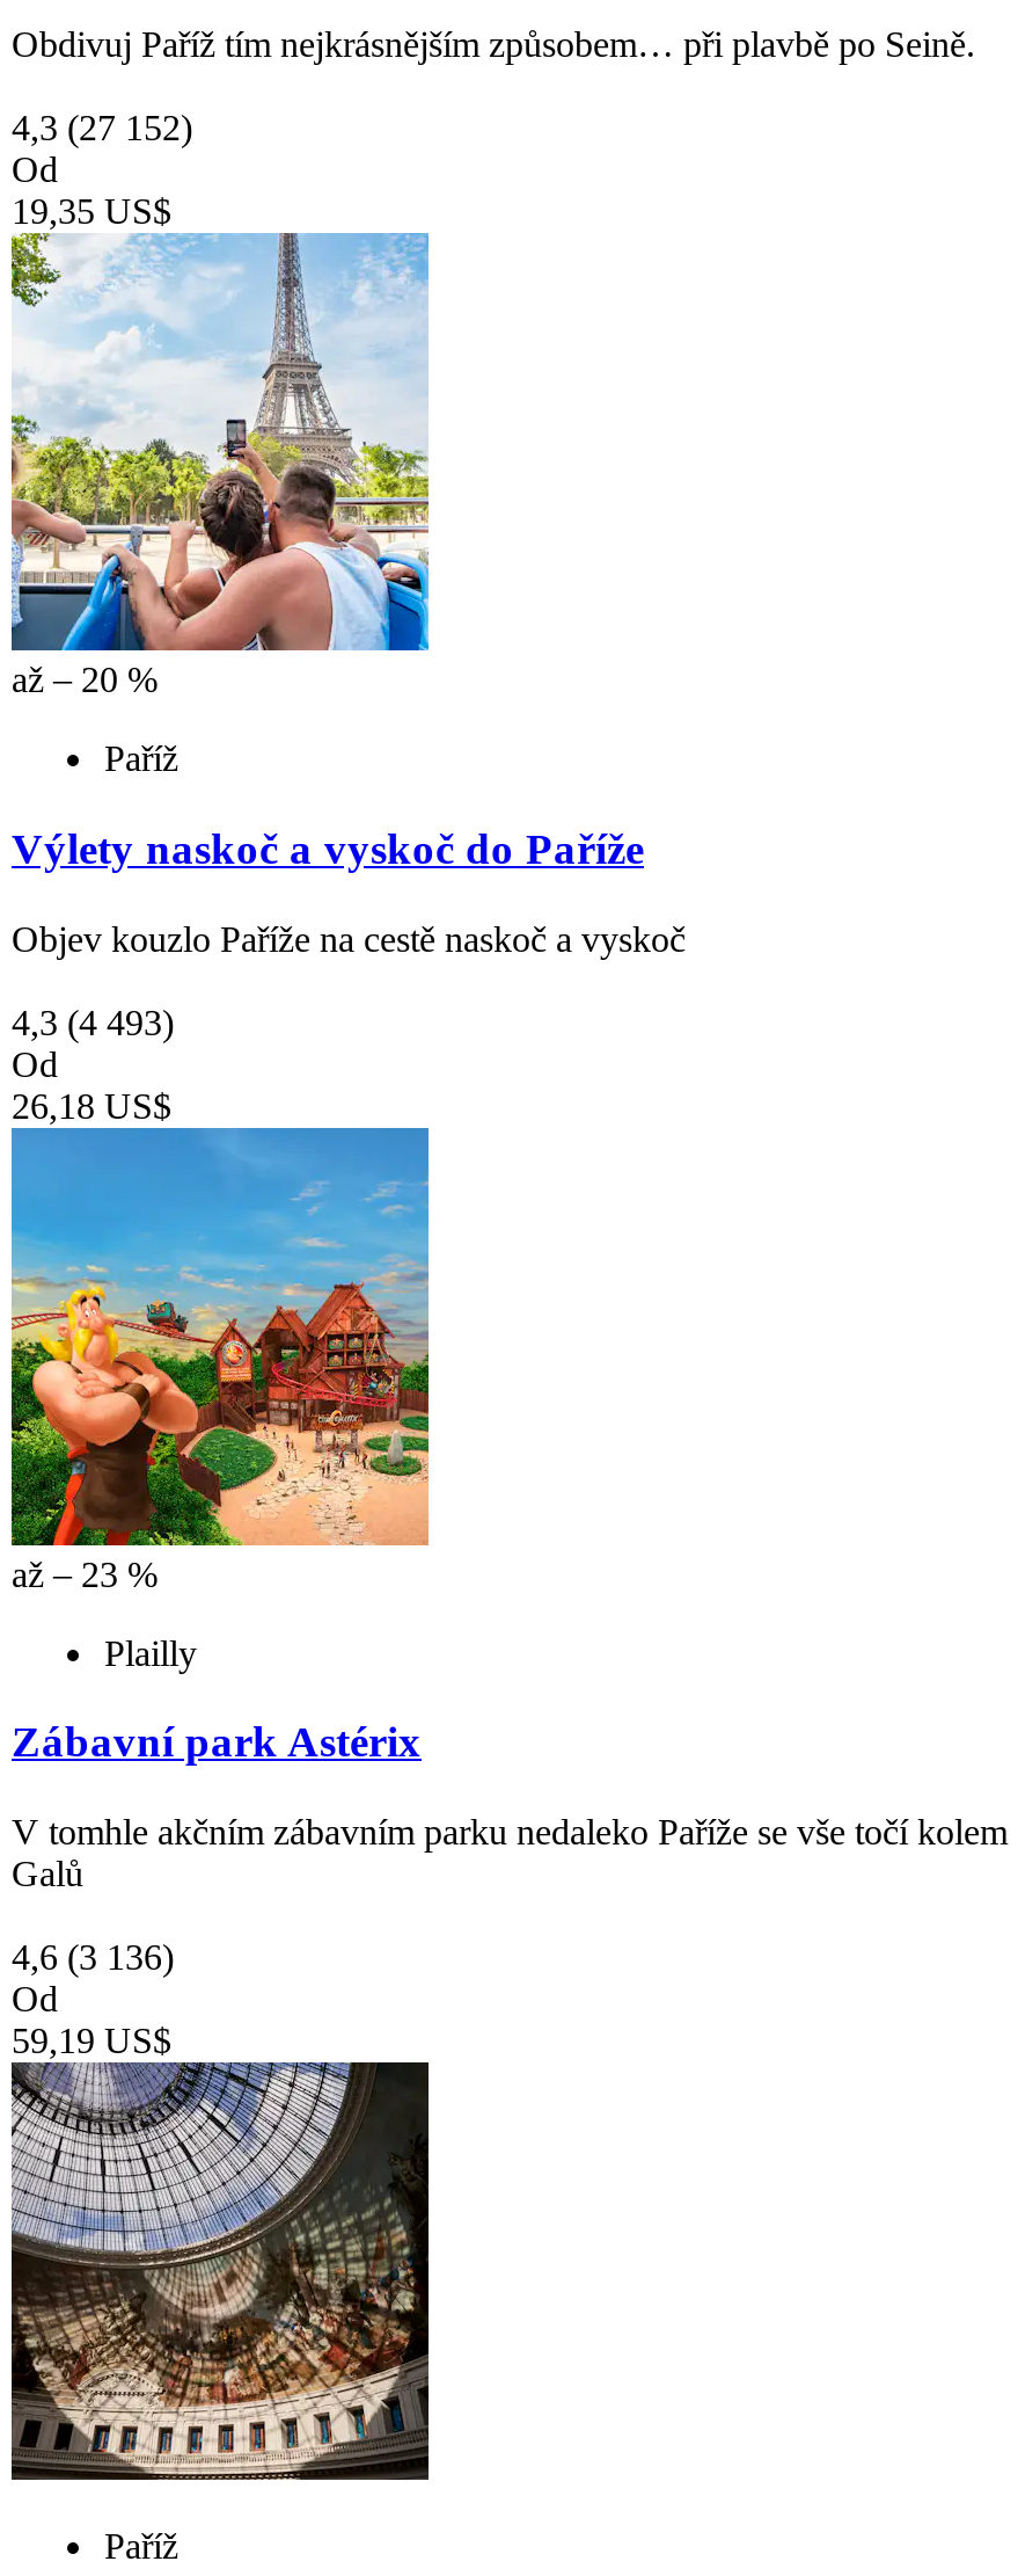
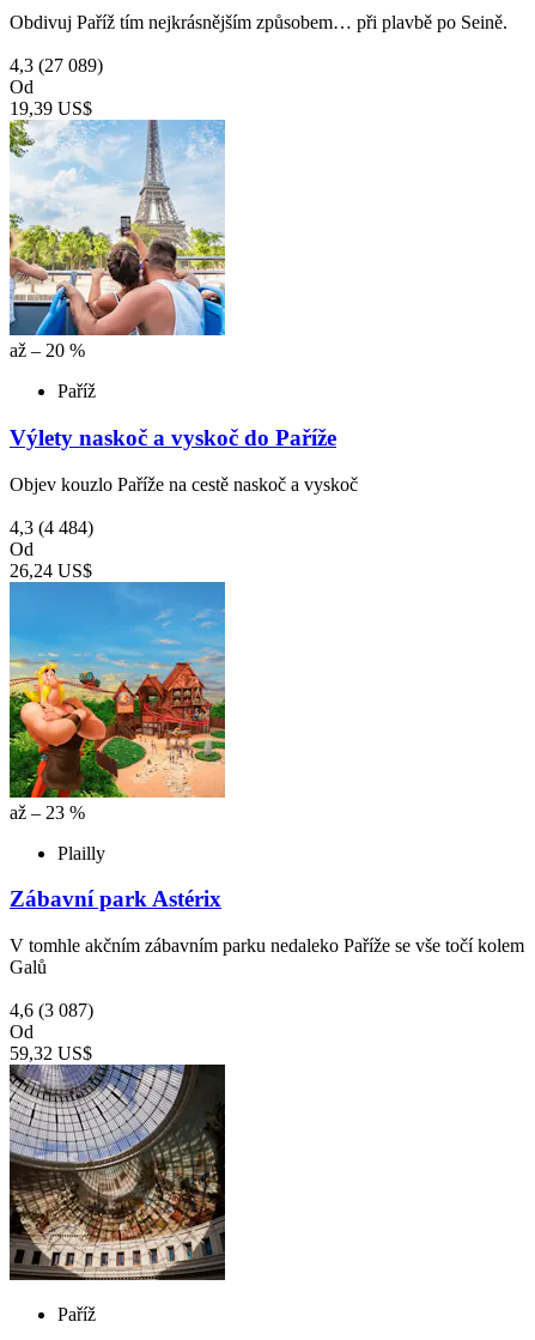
[12,109,192,148] 4,3 (27 152) -> [10,55,103,76] 4,3 (27 089)
[12,192,171,231] 19,35 US$ -> [10,99,92,119] 19,39 US$
[12,1002,174,1042] 4,3 (4 493) -> [10,517,93,537] 4,3 (4 484)
[12,1086,171,1125] 26,18 US$ -> [10,560,92,581] 26,24 US$
[12,1938,174,1977] 4,6 (3 136) -> [10,1000,93,1021] 4,6 (3 087)
[12,2021,171,2061] 59,19 US$ -> [10,1043,92,1064] 59,32 US$

